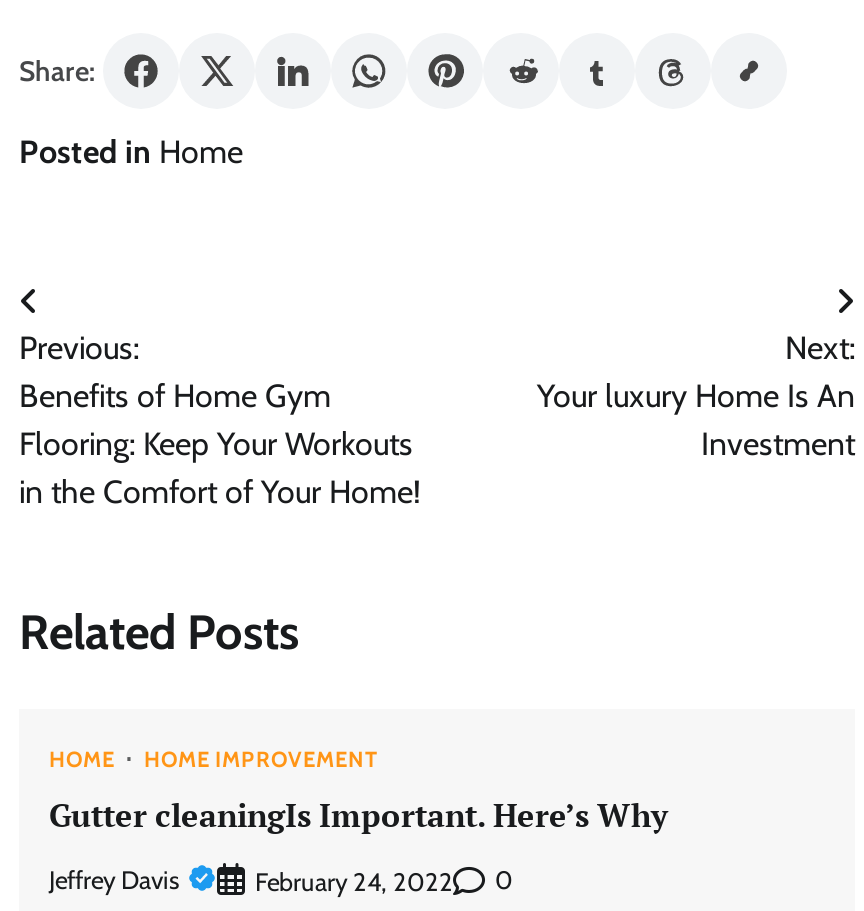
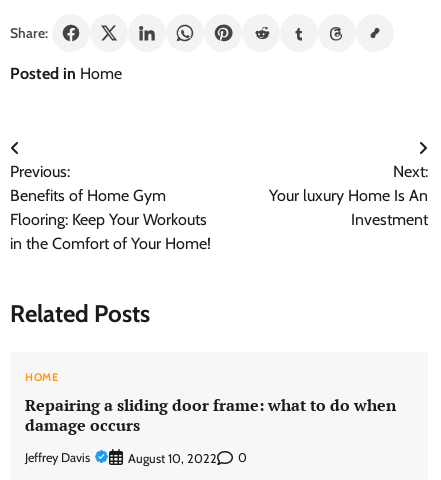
[49,745,667,837] HOME IMPROVEMENT | Gutter cleaningIs Important. Here’s Why -> [25,394,396,436] Repairing a sliding door frame: what to do when | damage occurs
[255,866,453,896] February 24, 2022 -> [128,450,217,465] August 10, 2022

